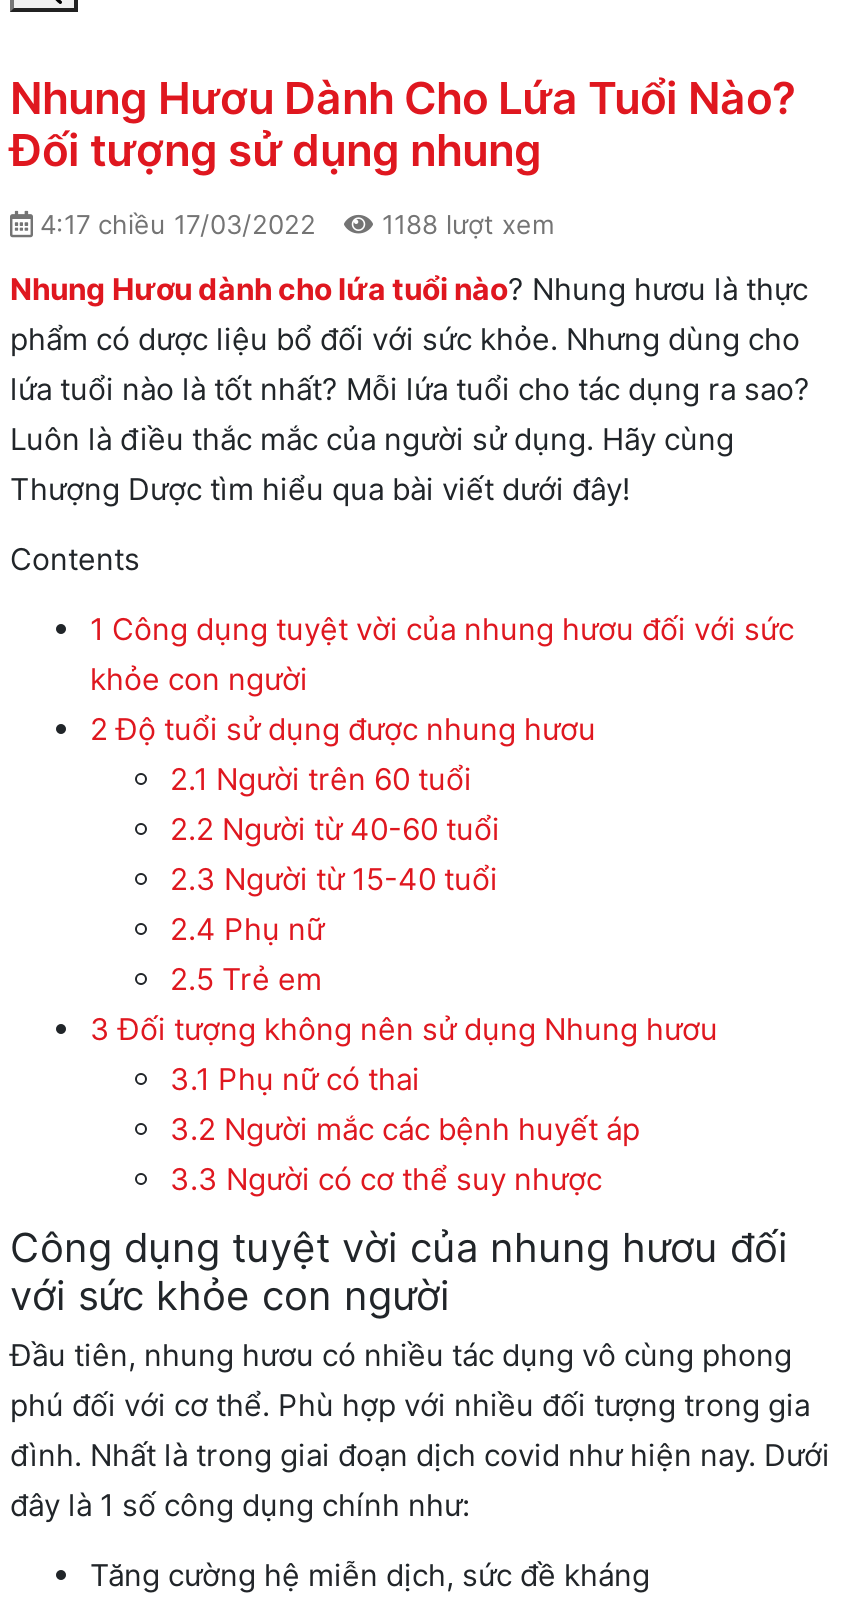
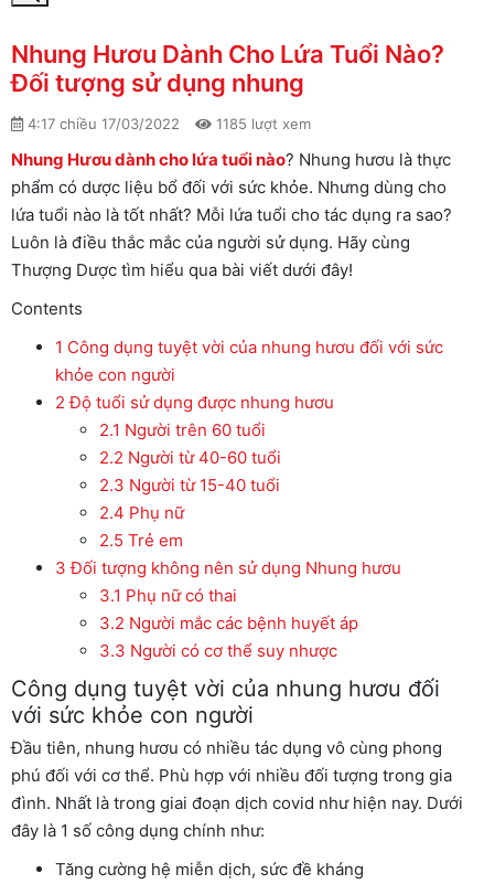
[32,209,554,241] 4:17 chiều 17/03/2022 1188 lượt xem -> [23,115,311,133] 4:17 chiều 17/03/2022 1185 lượt xem

